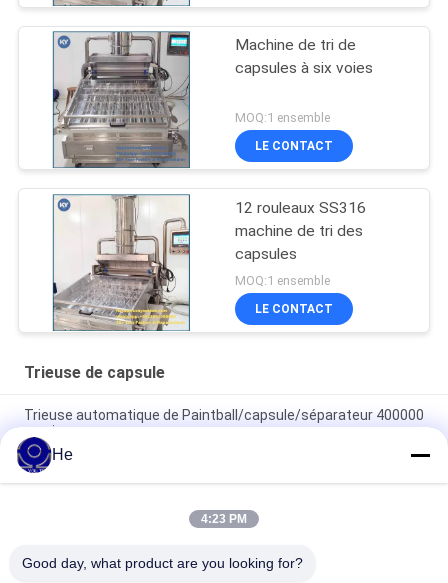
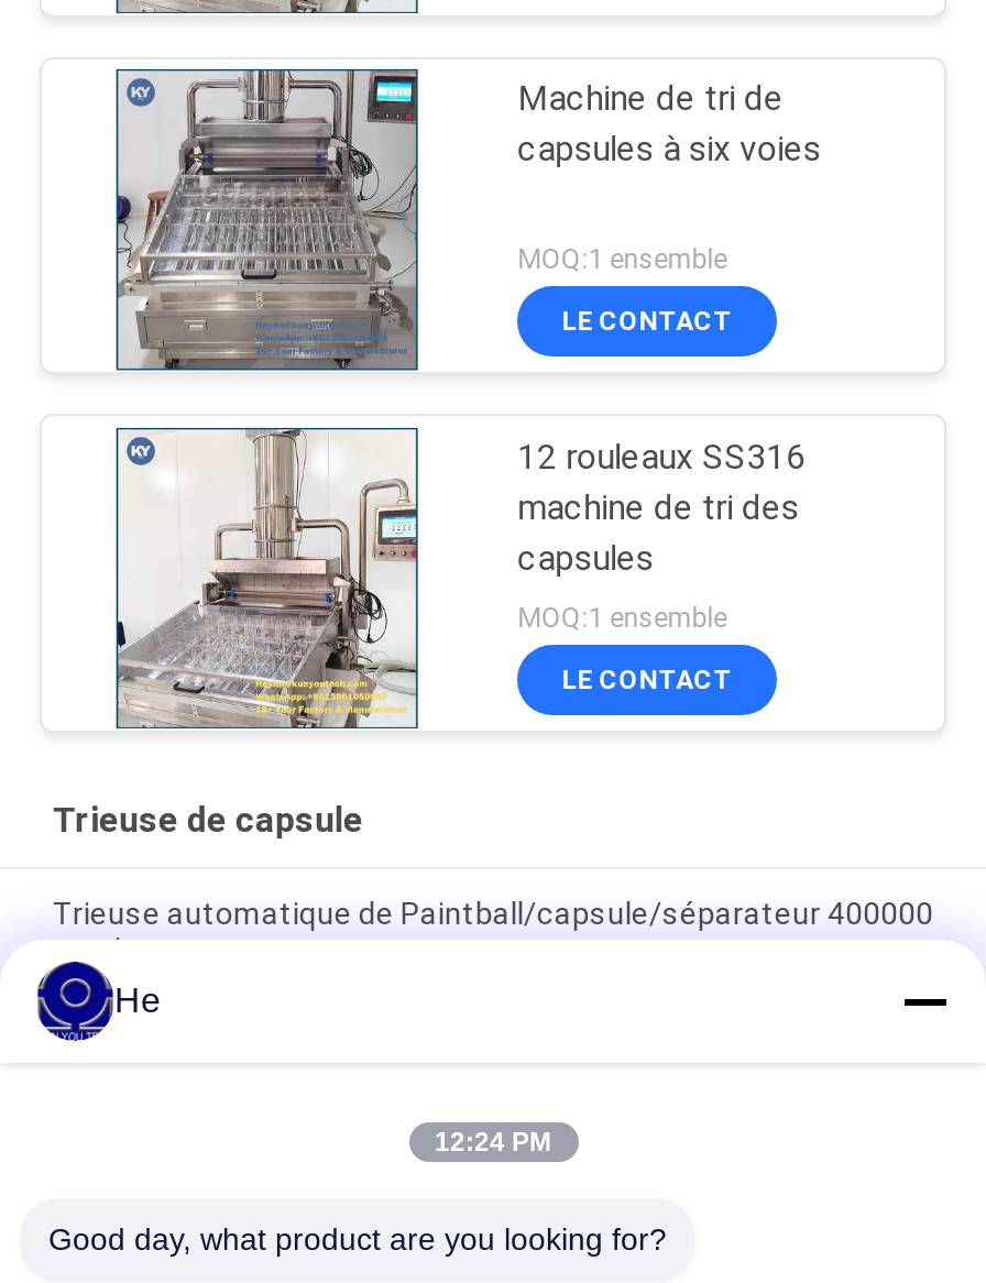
[201,512,247,526] 4:23 PM -> [435,1127,551,1158] 12:24 PM

